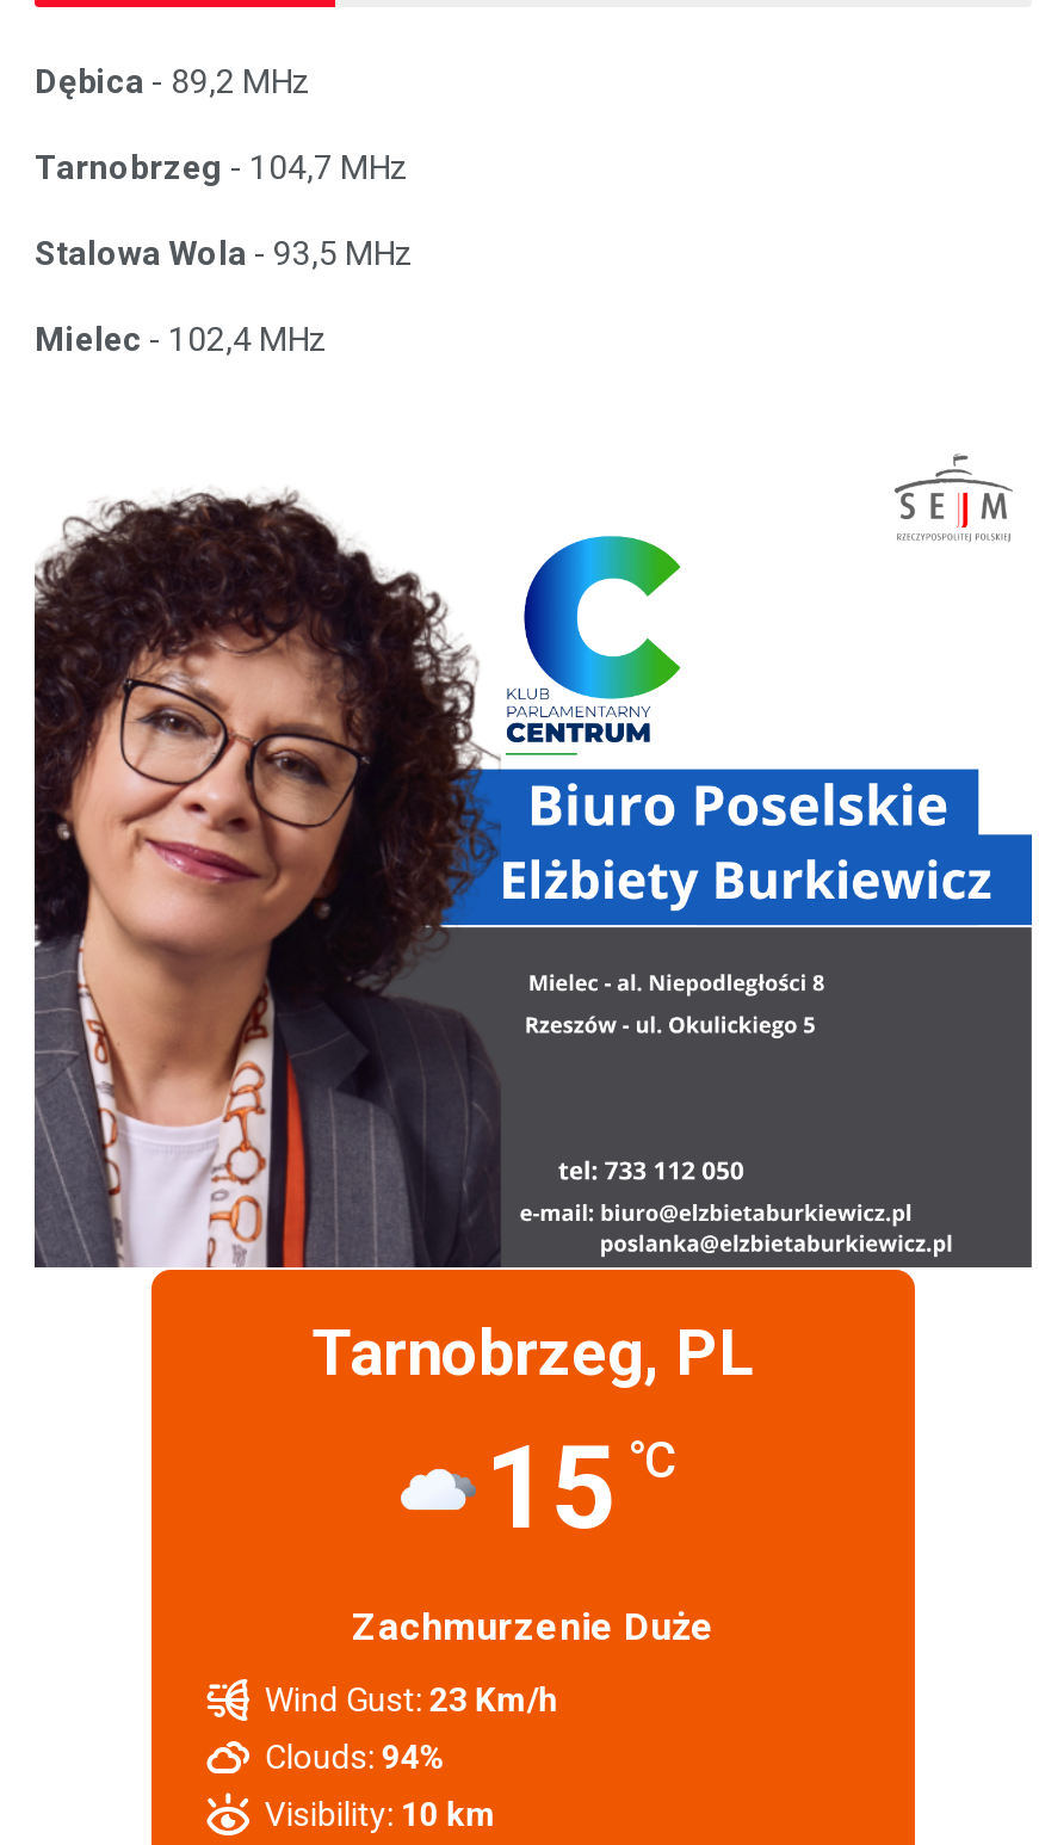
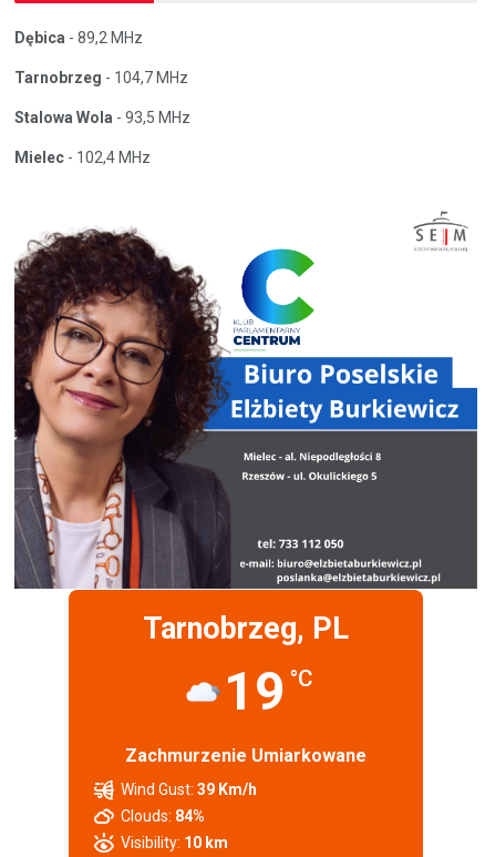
[484,1420,678,1556] 15 °C -> [223,660,313,723] 19 °C
[352,1604,715,1649] Zachmurzenie Duże -> [125,745,367,766] Zachmurzenie Umiarkowane
[265,1680,558,1718] Wind Gust: 23 Km/h -> [121,780,257,798] Wind Gust: 39 Km/h
[265,1737,446,1776] Clouds: 94% -> [121,807,205,825] Clouds: 84%

